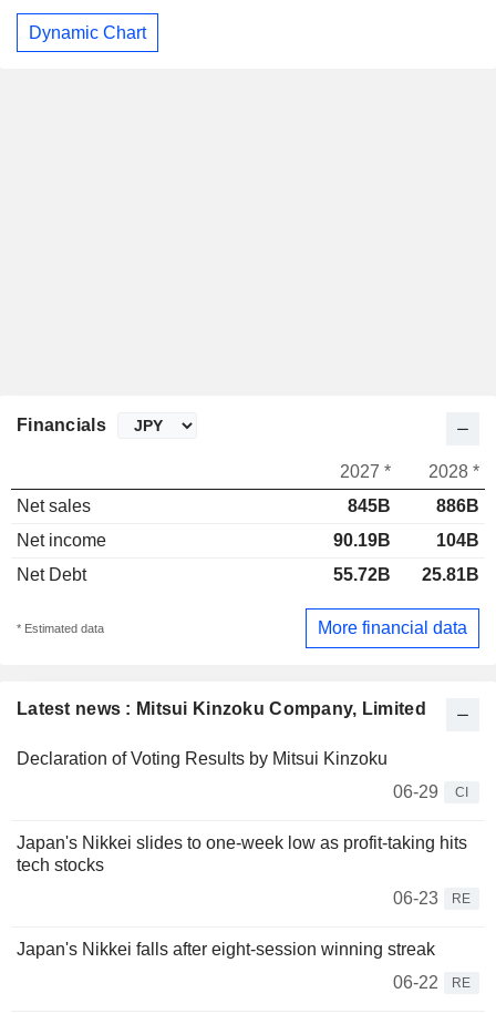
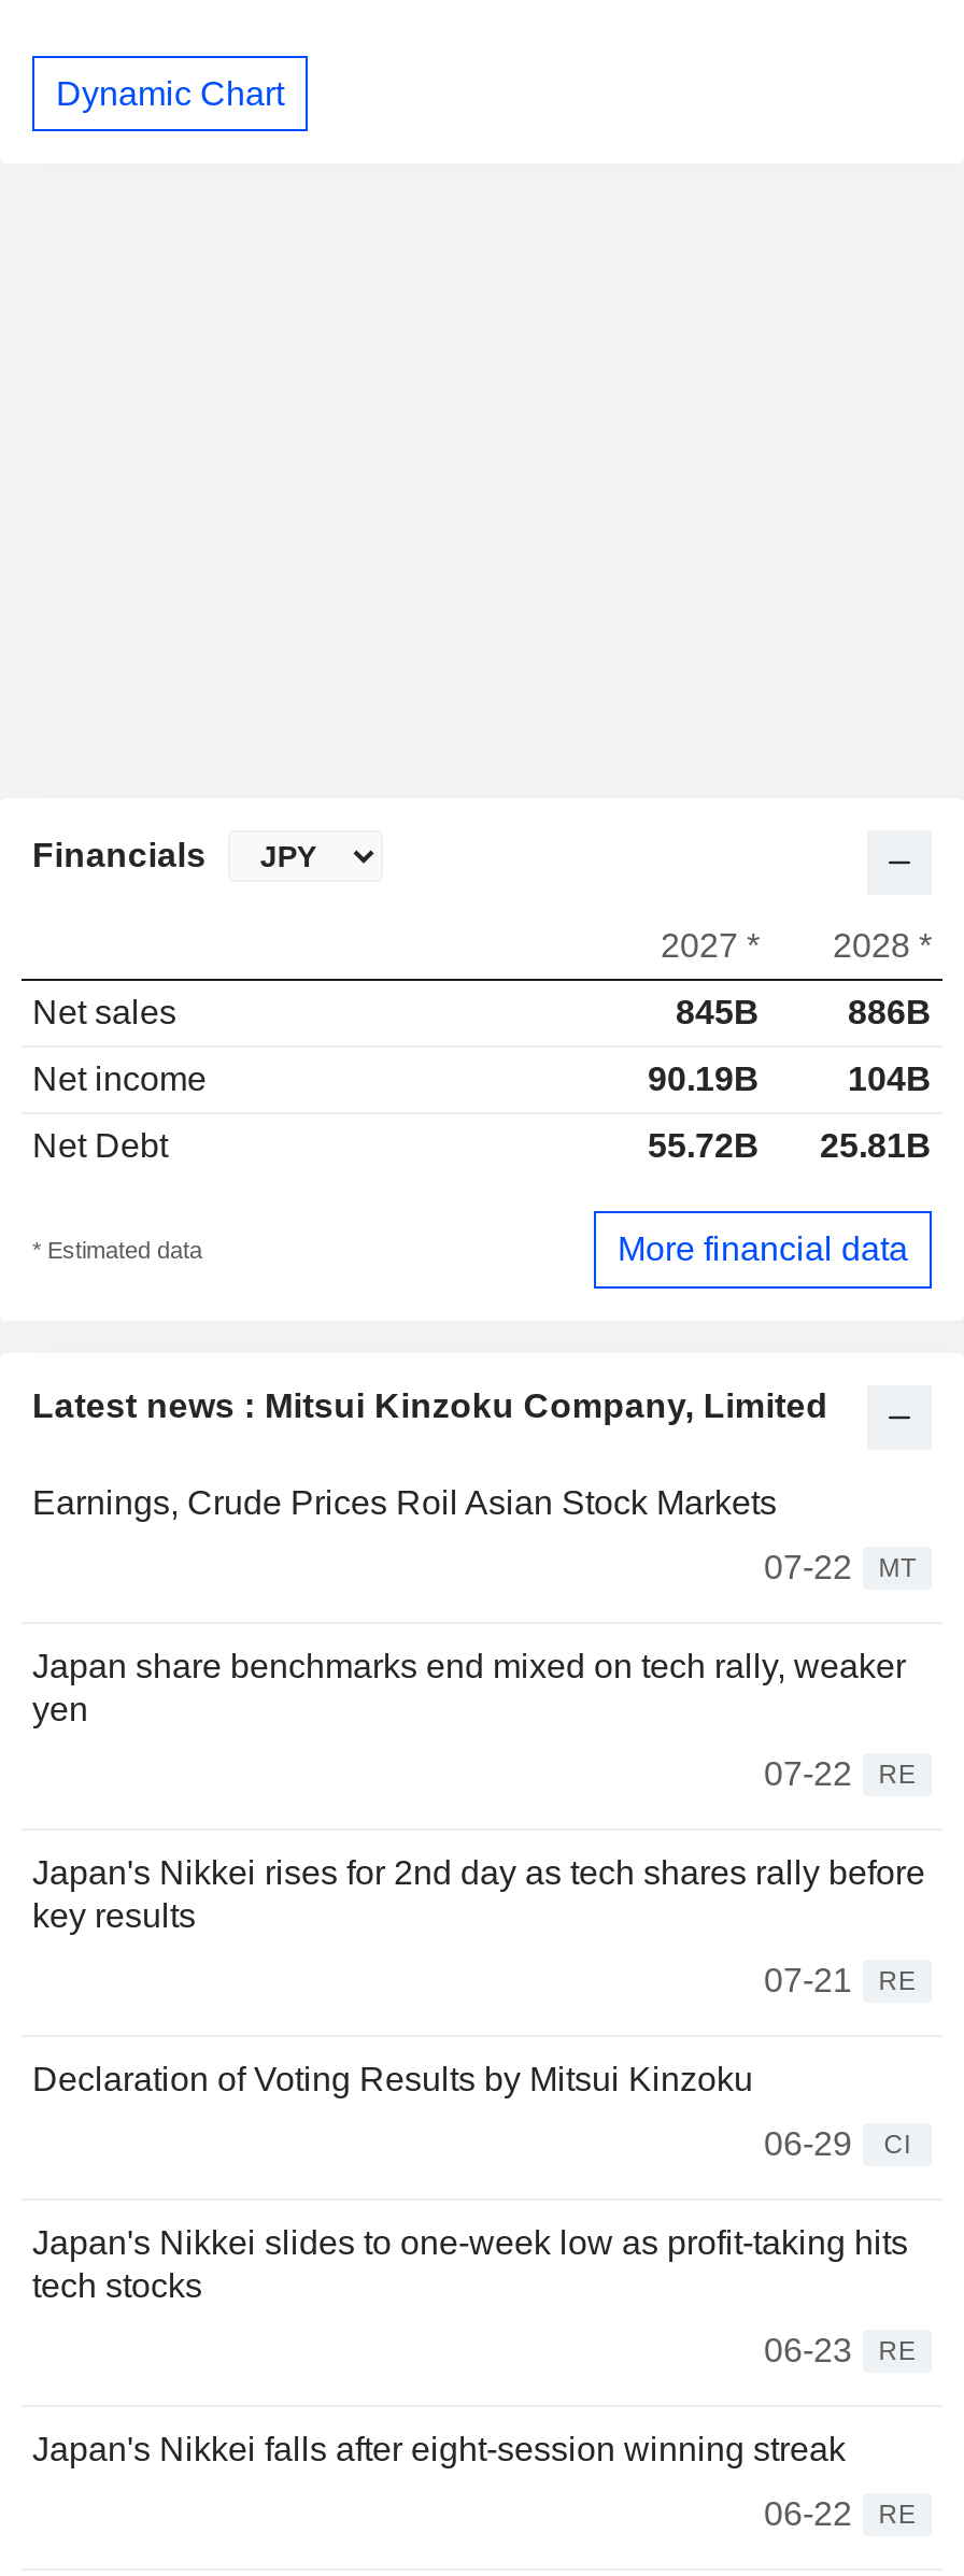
none -> [32,1483,925,1998] Earnings, Crude Prices Roil Asian Stock Markets | 07-22 | MT | Japan share benchmarks end mixed on tech rally, weaker | yen | 07-22 | RE | Japan's Nikkei rises for 2nd day as tech shares rally before | key results | 07-21 | RE

